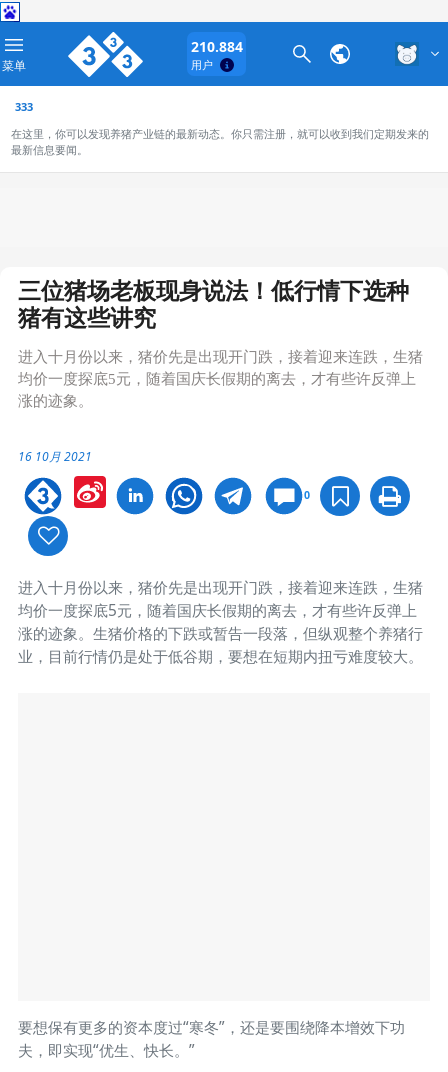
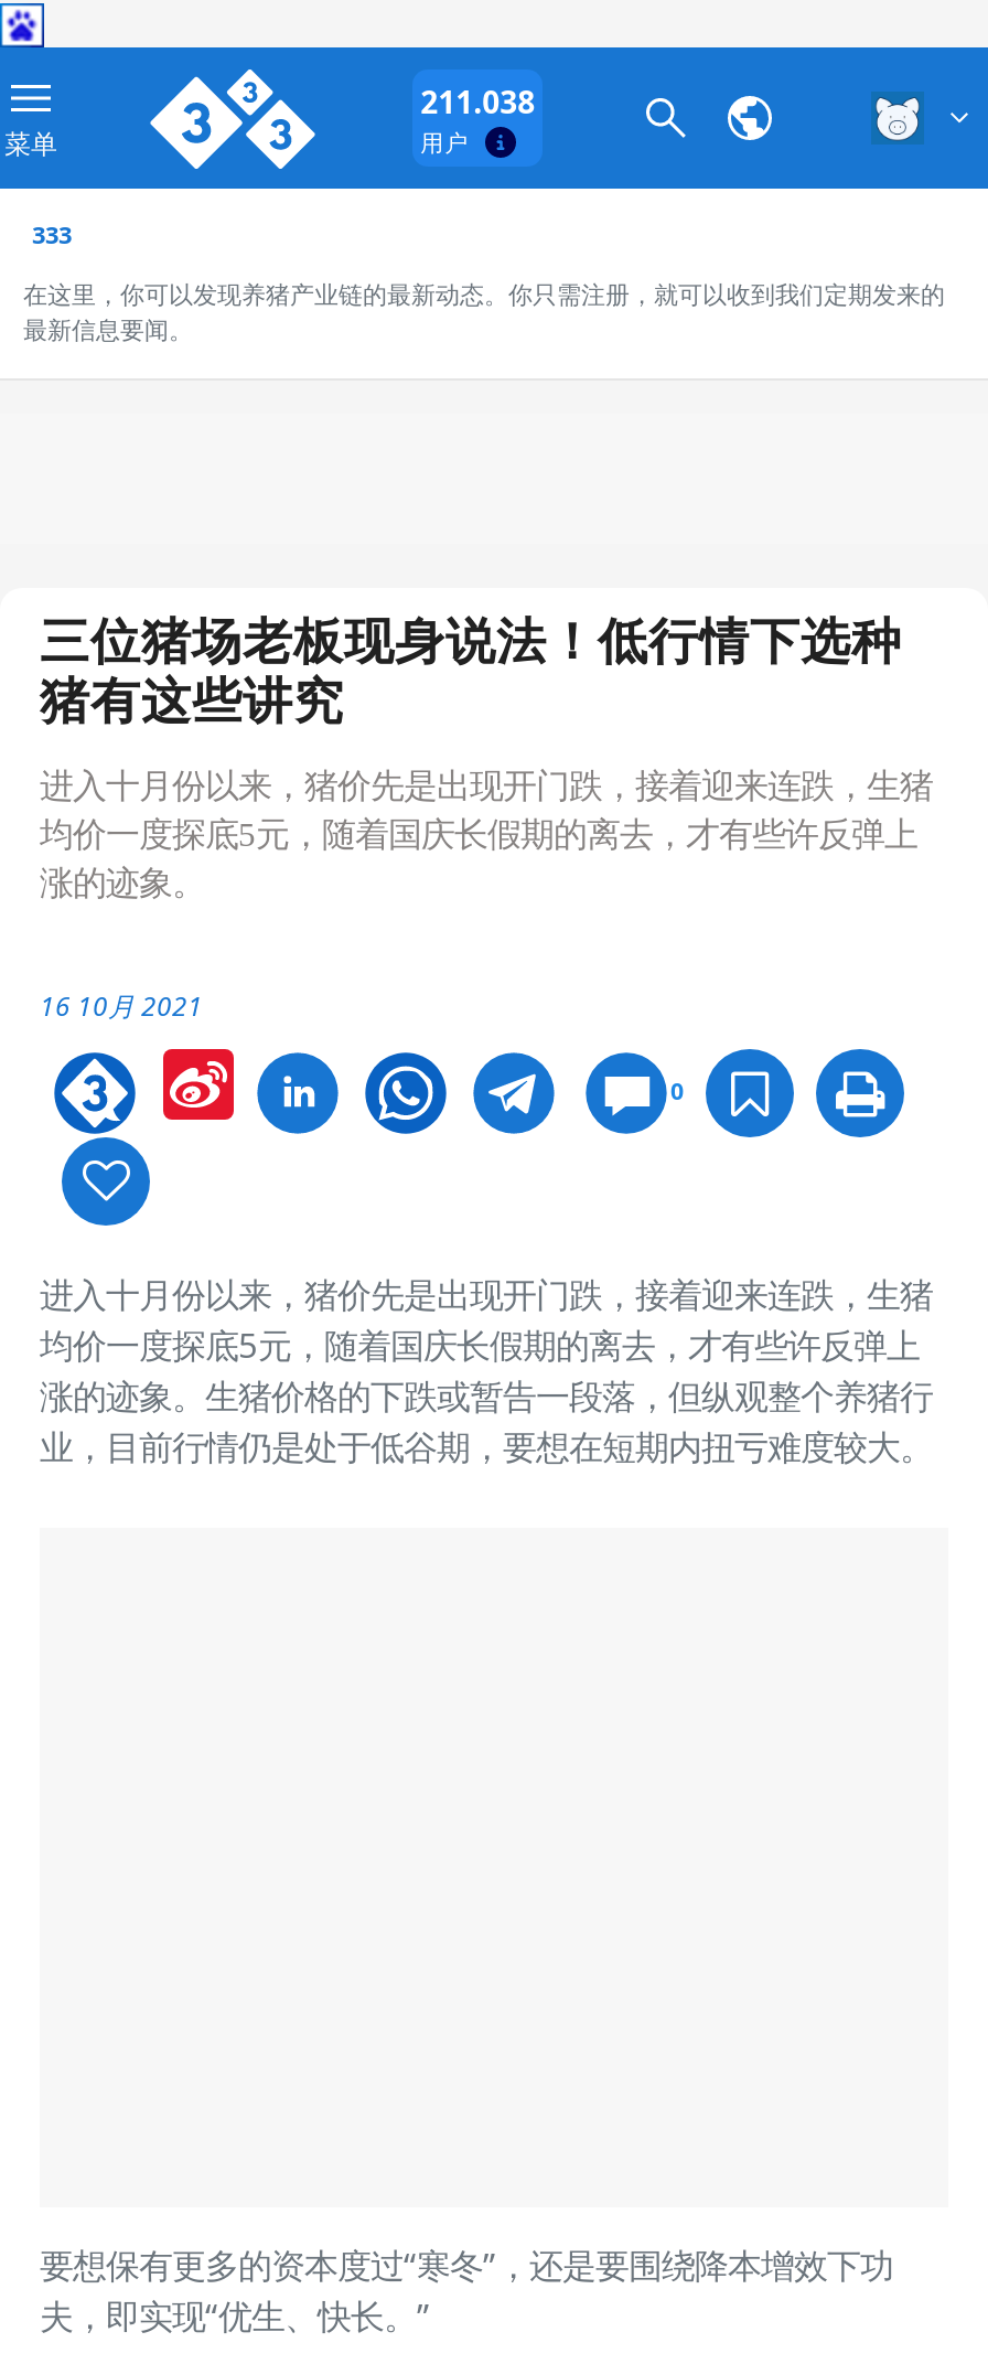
[191,37,243,56] 210.884 -> [421,80,535,122] 211.038

